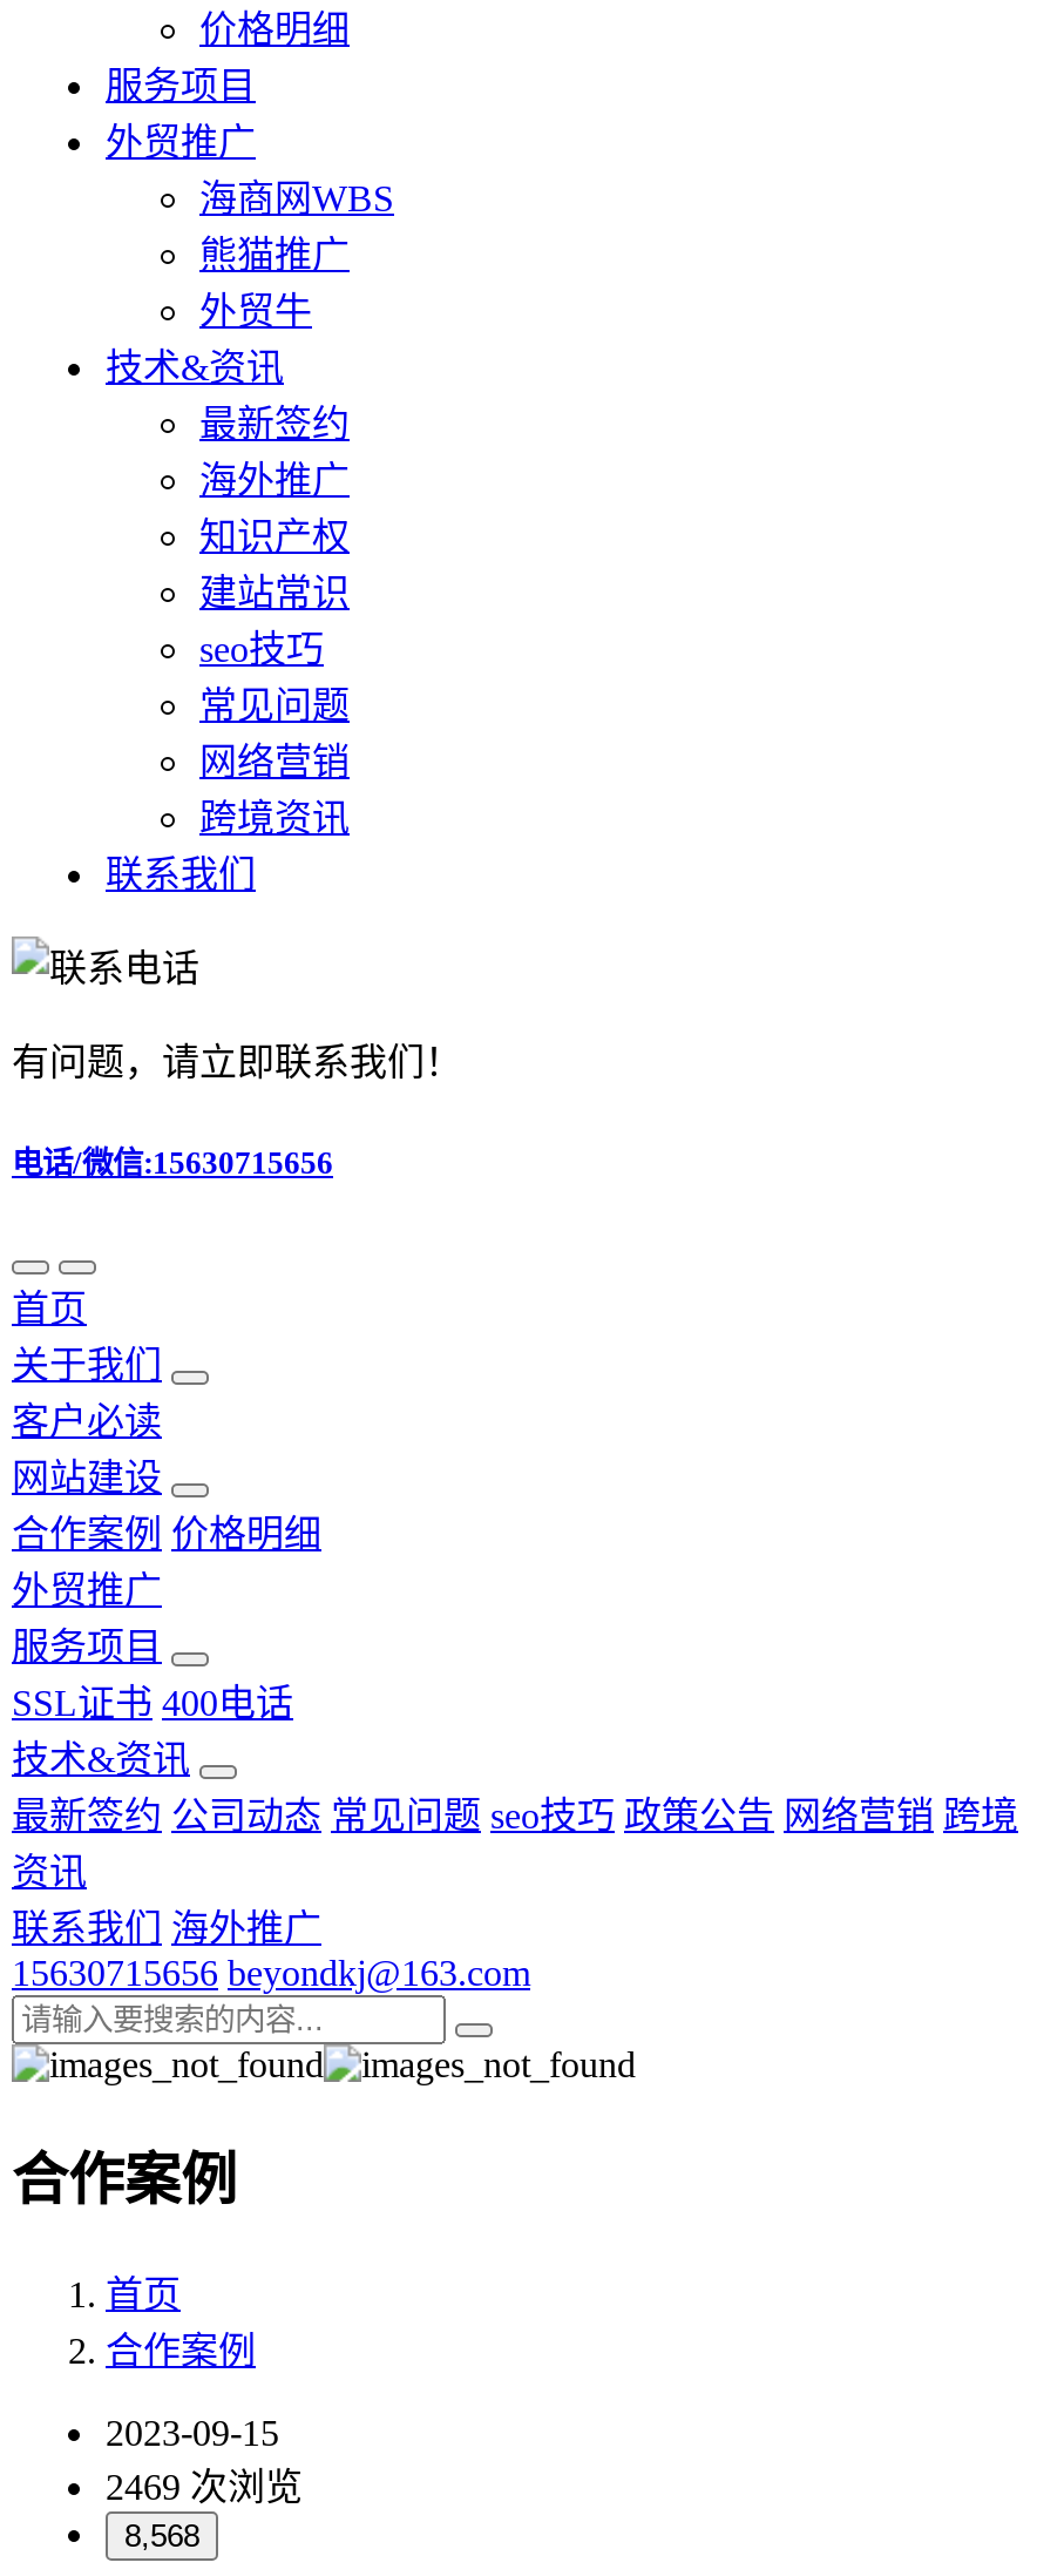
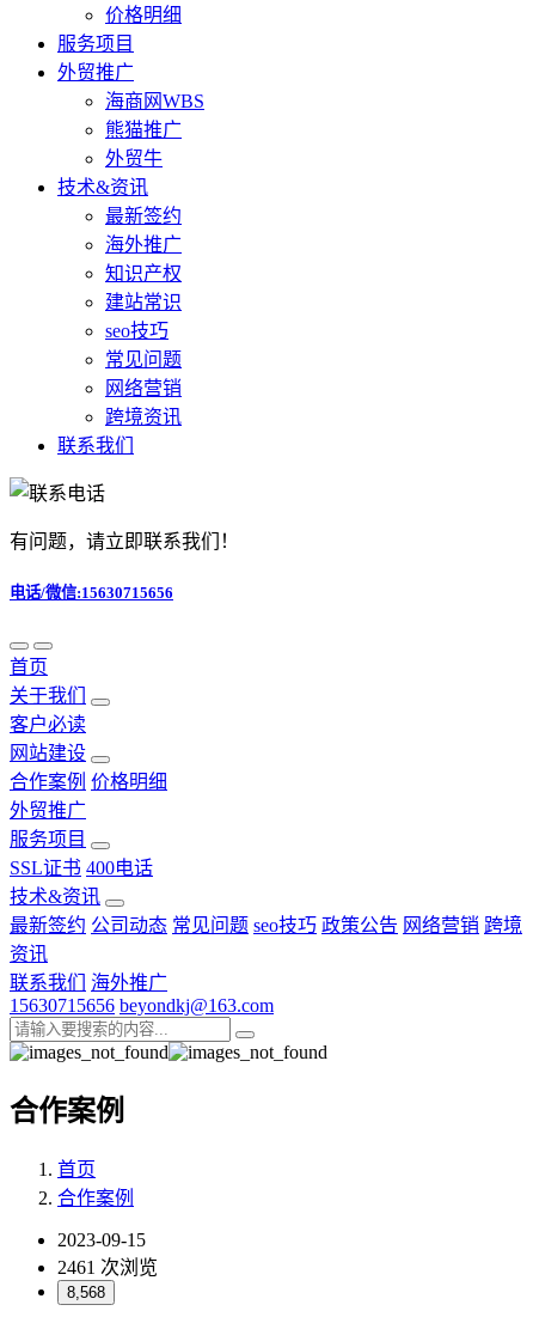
[106,2467,303,2507] 2469 次浏览 -> [57,1257,158,1278] 2461 次浏览

